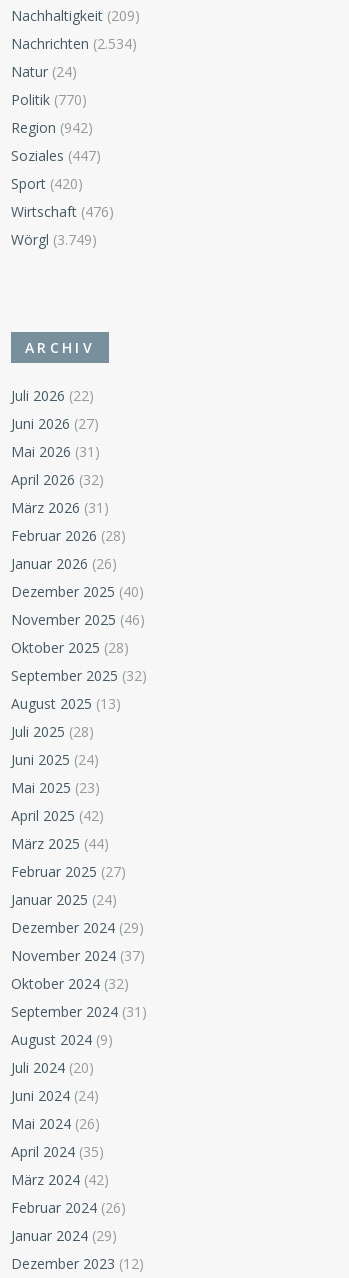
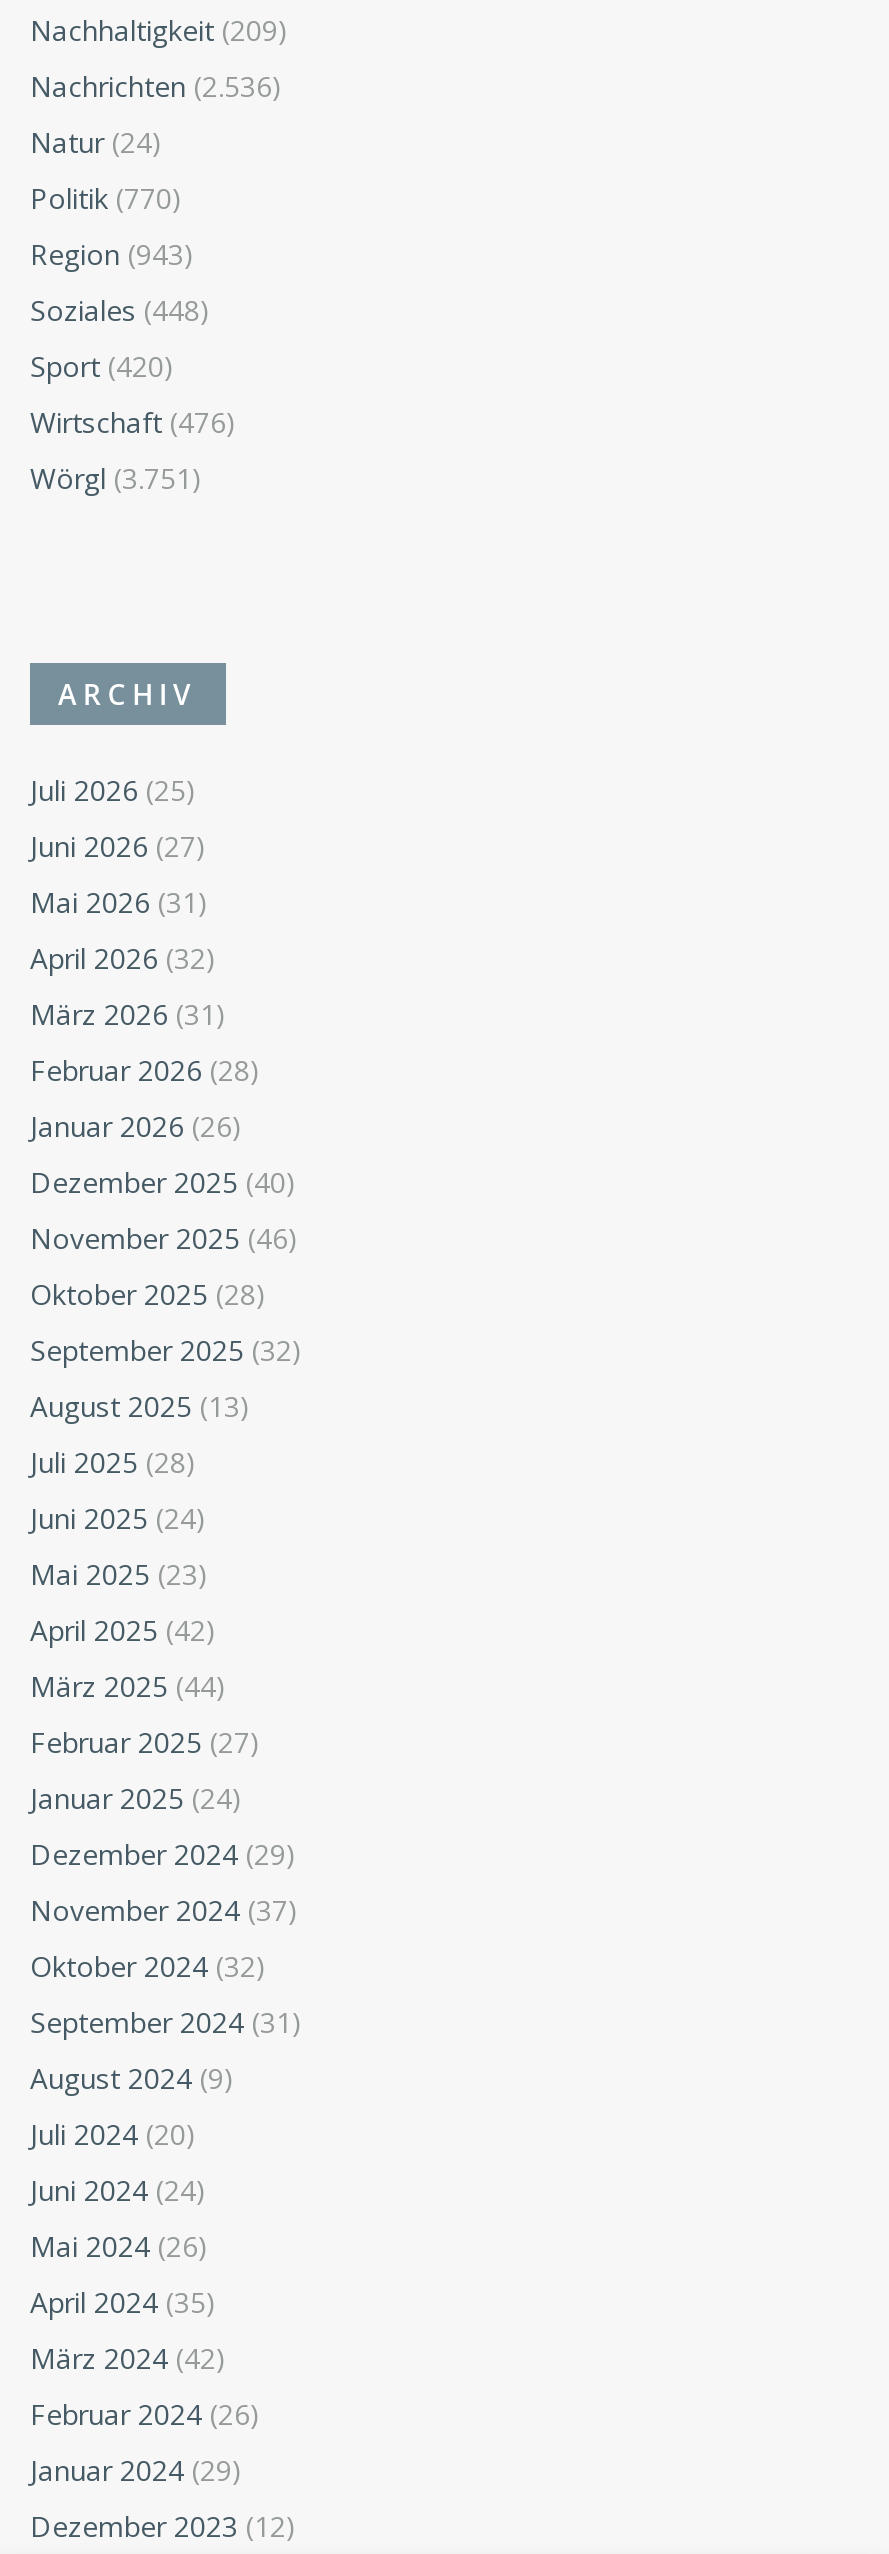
[11,34,137,53] Nachrichten (2.534) -> [30,67,282,105] Nachrichten (2.536)
[11,118,93,137] Region (942) -> [30,235,194,273] Region (943)
[11,146,101,165] Soziales (447) -> [30,291,210,329] Soziales (448)
[11,230,97,249] Wörgl (3.749) -> [30,459,202,497] Wörgl (3.751)
[11,386,94,405] Juli 2026 (22) -> [30,770,196,808] Juli 2026 (25)

